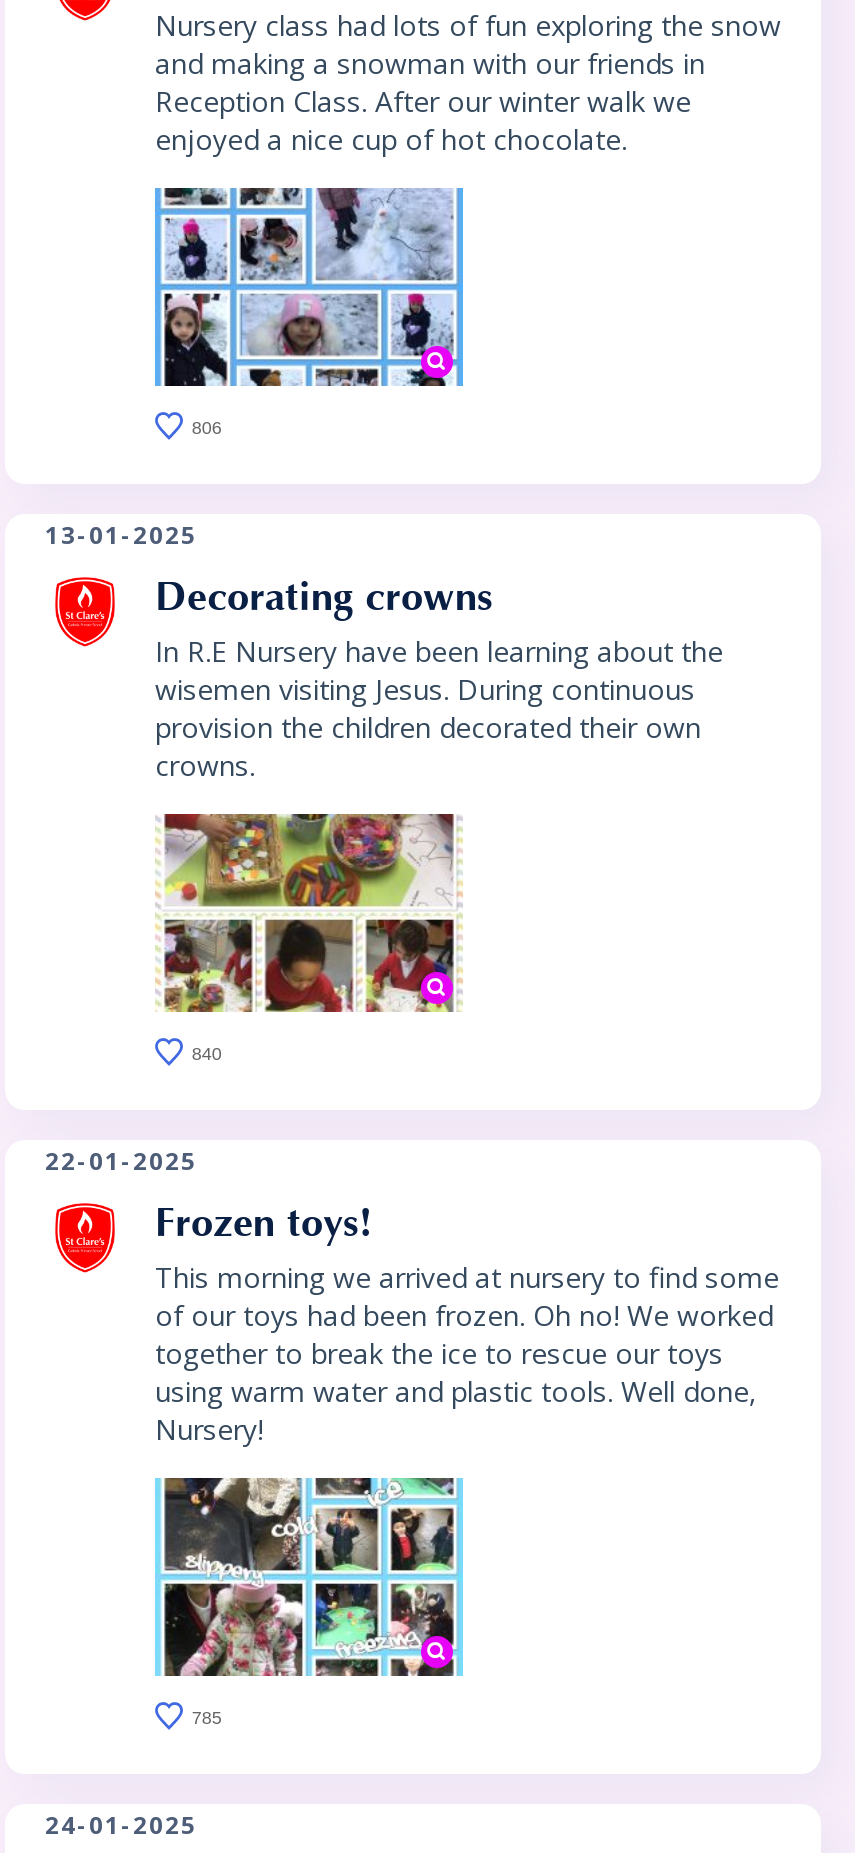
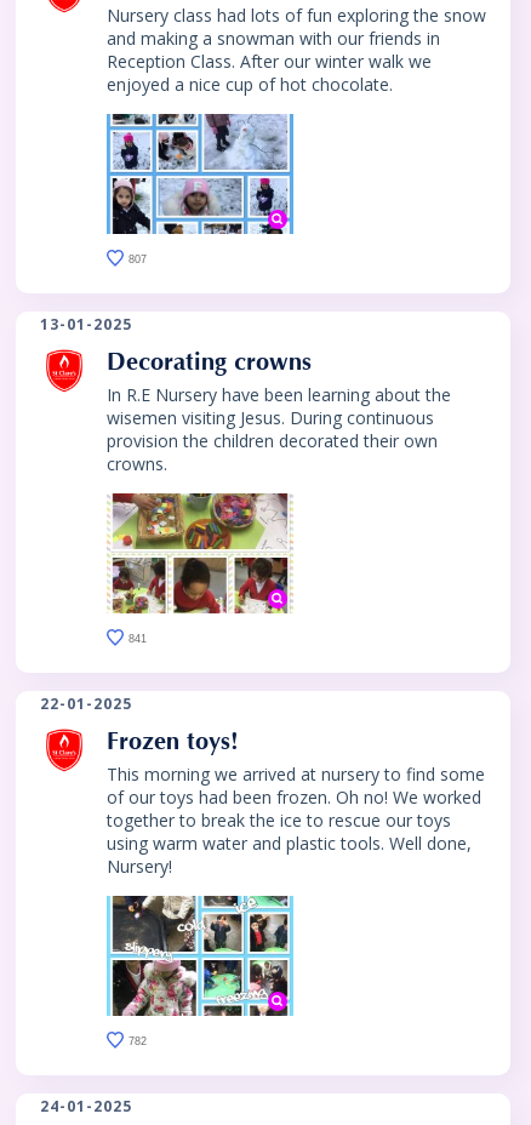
[192,418,222,438] 806 -> [129,253,147,266] 807
[192,1044,222,1064] 840 -> [129,633,147,645] 841
[192,1708,222,1728] 785 -> [129,1035,147,1048] 782

